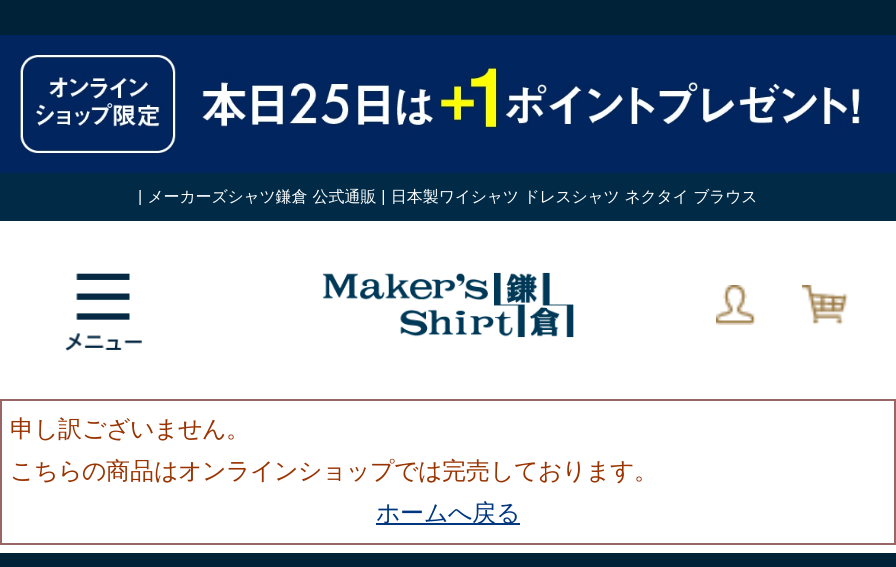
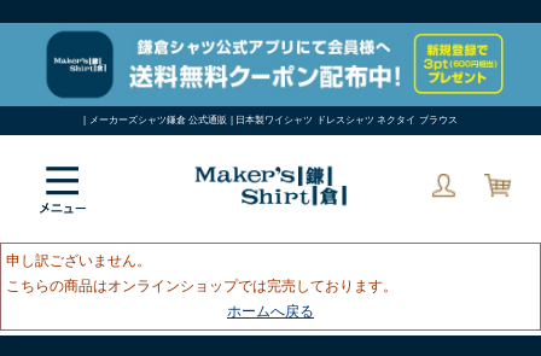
[6,35,890,173] [image] -> [4,22,537,107] [image]

